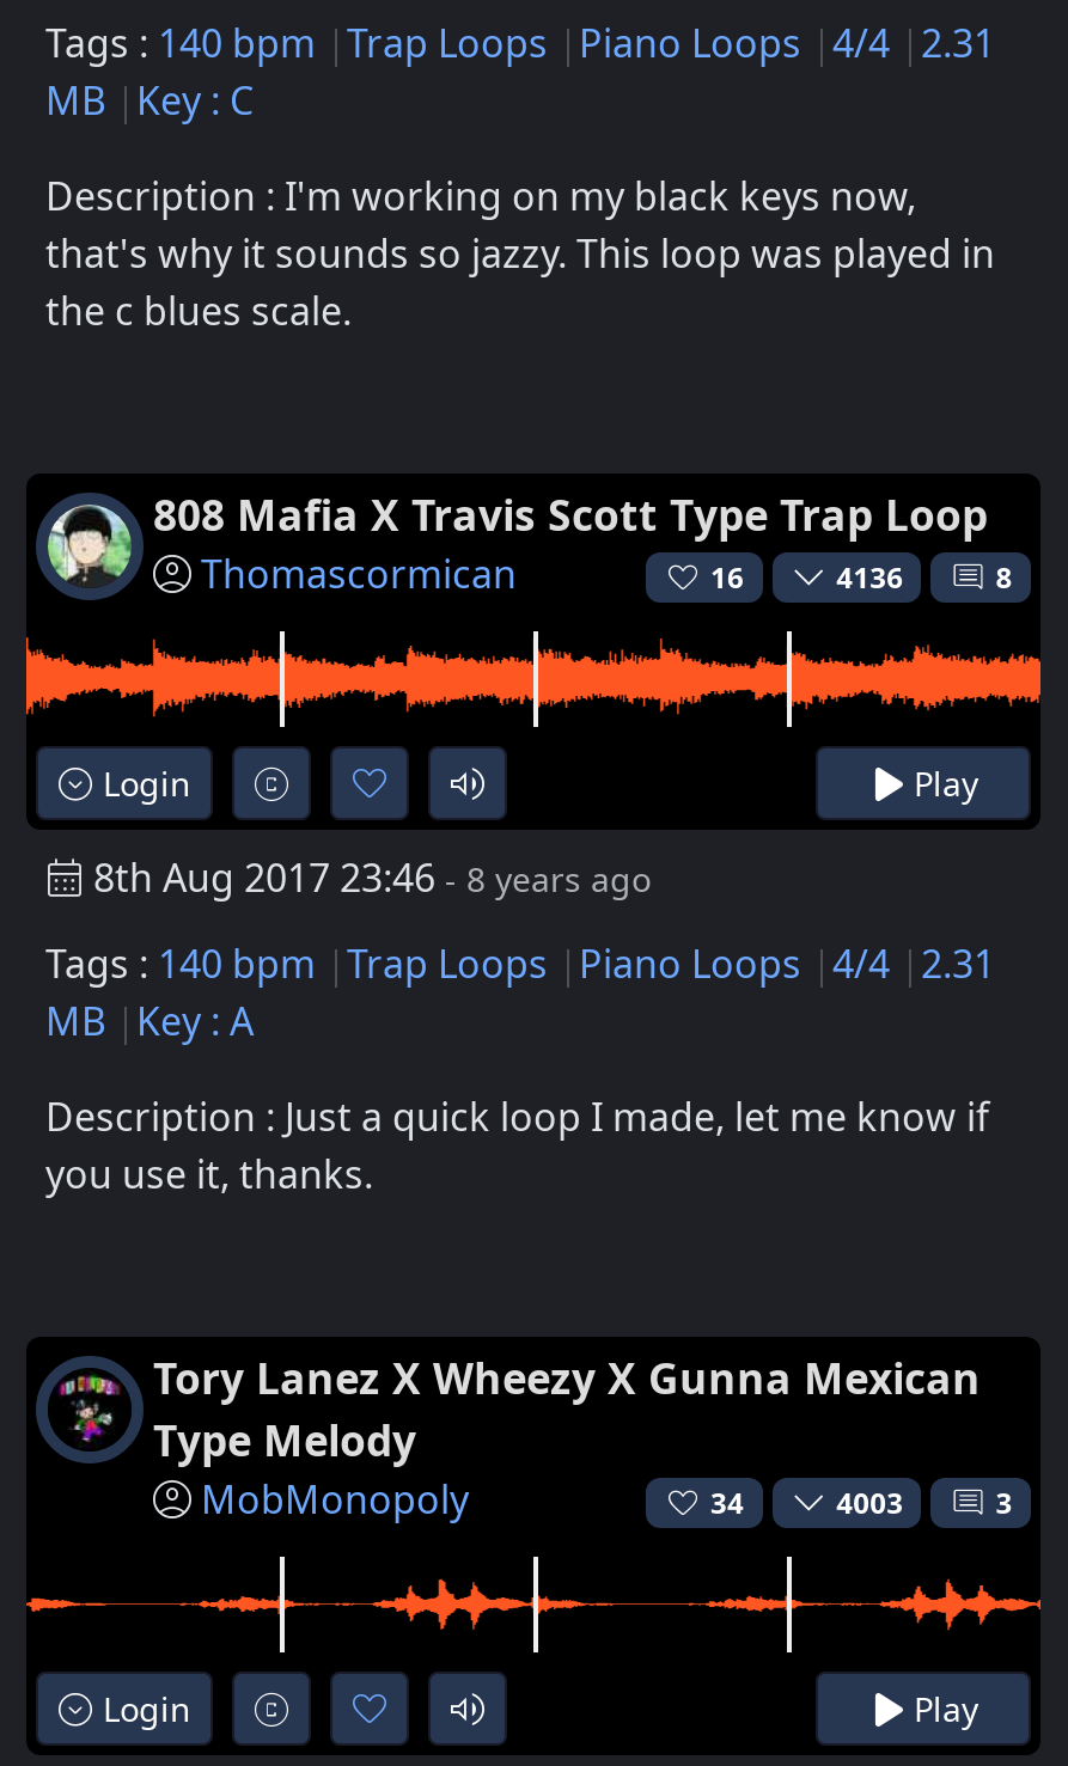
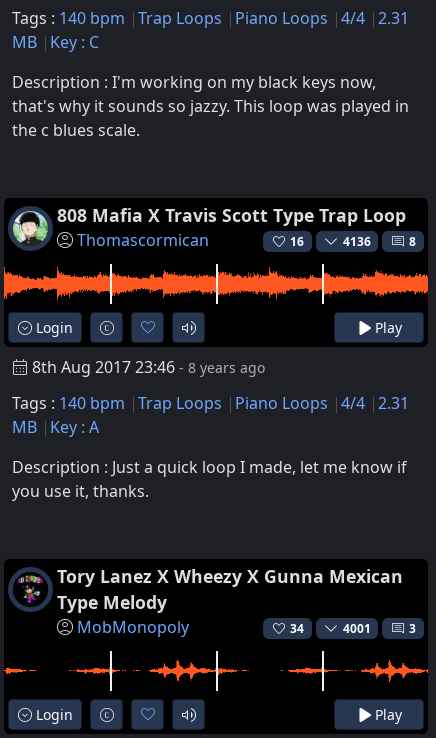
[836,1483,903,1524] 4003 -> [343,620,371,637] 4001

